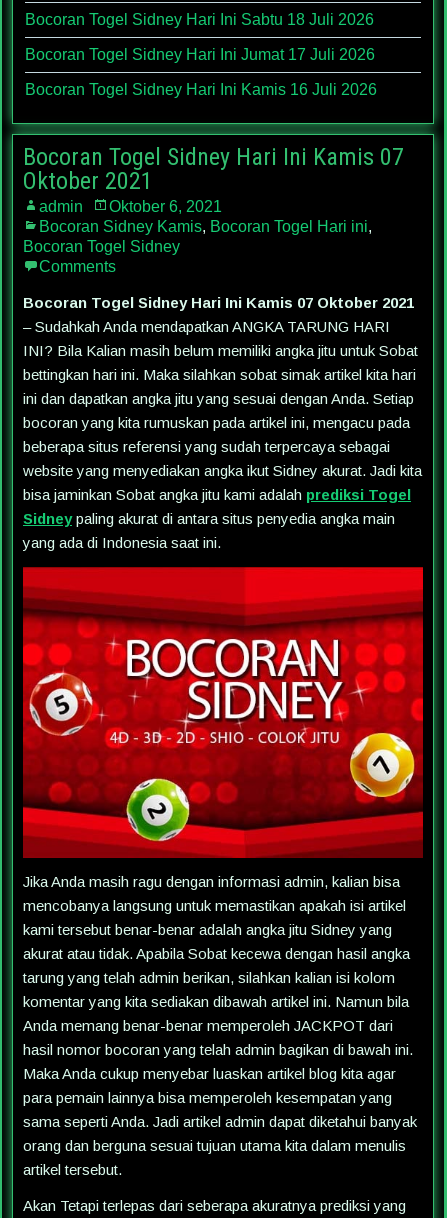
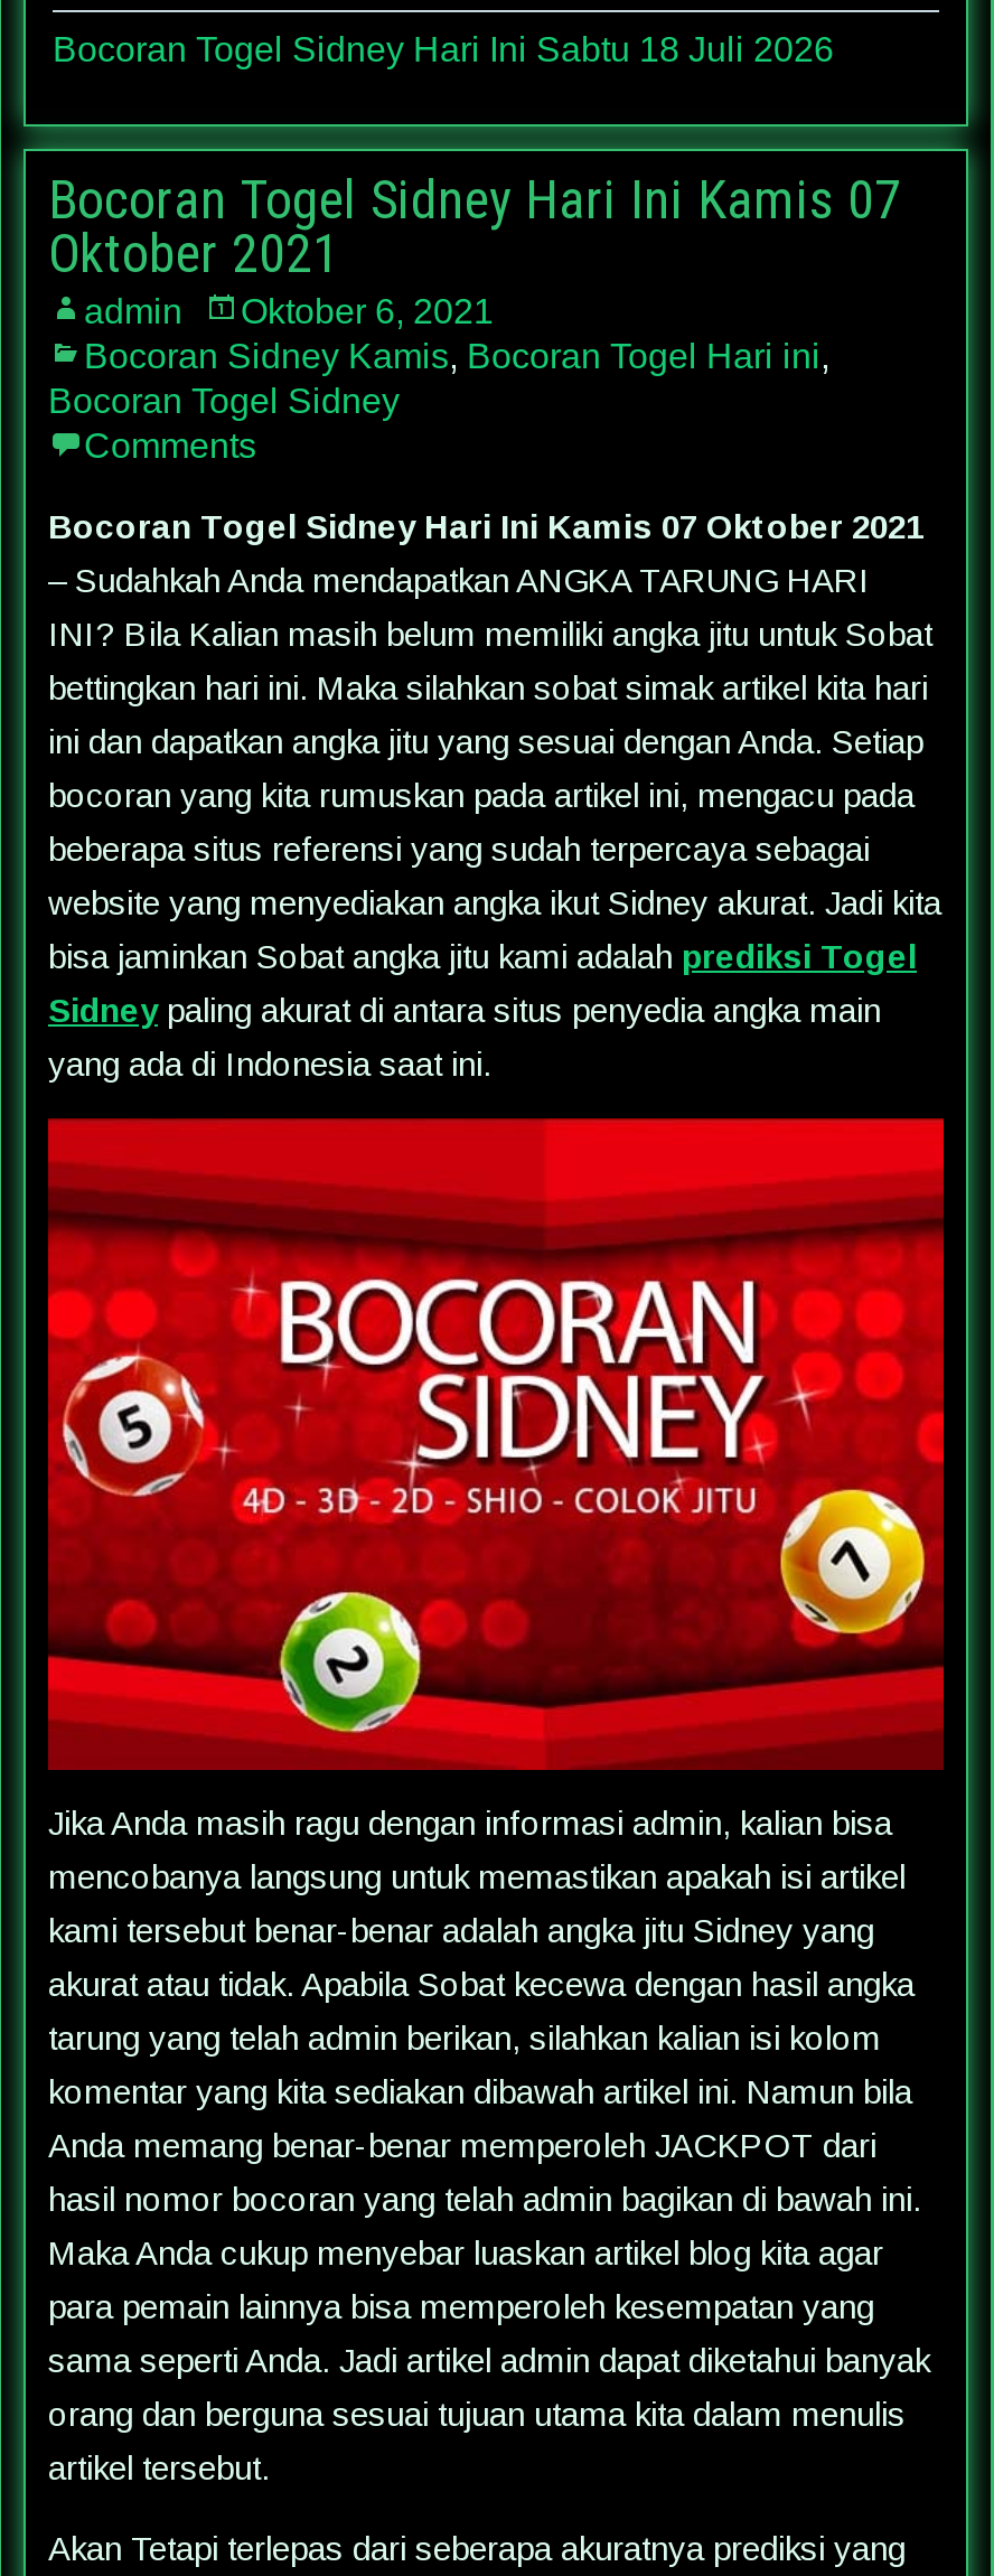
[25,46,377,98] Bocoran Togel Sidney Hari Ini Jumat 17 Juli 2026 | Bocoran Togel Sidney Hari Ini Kamis 16 Juli 2026 -> none

